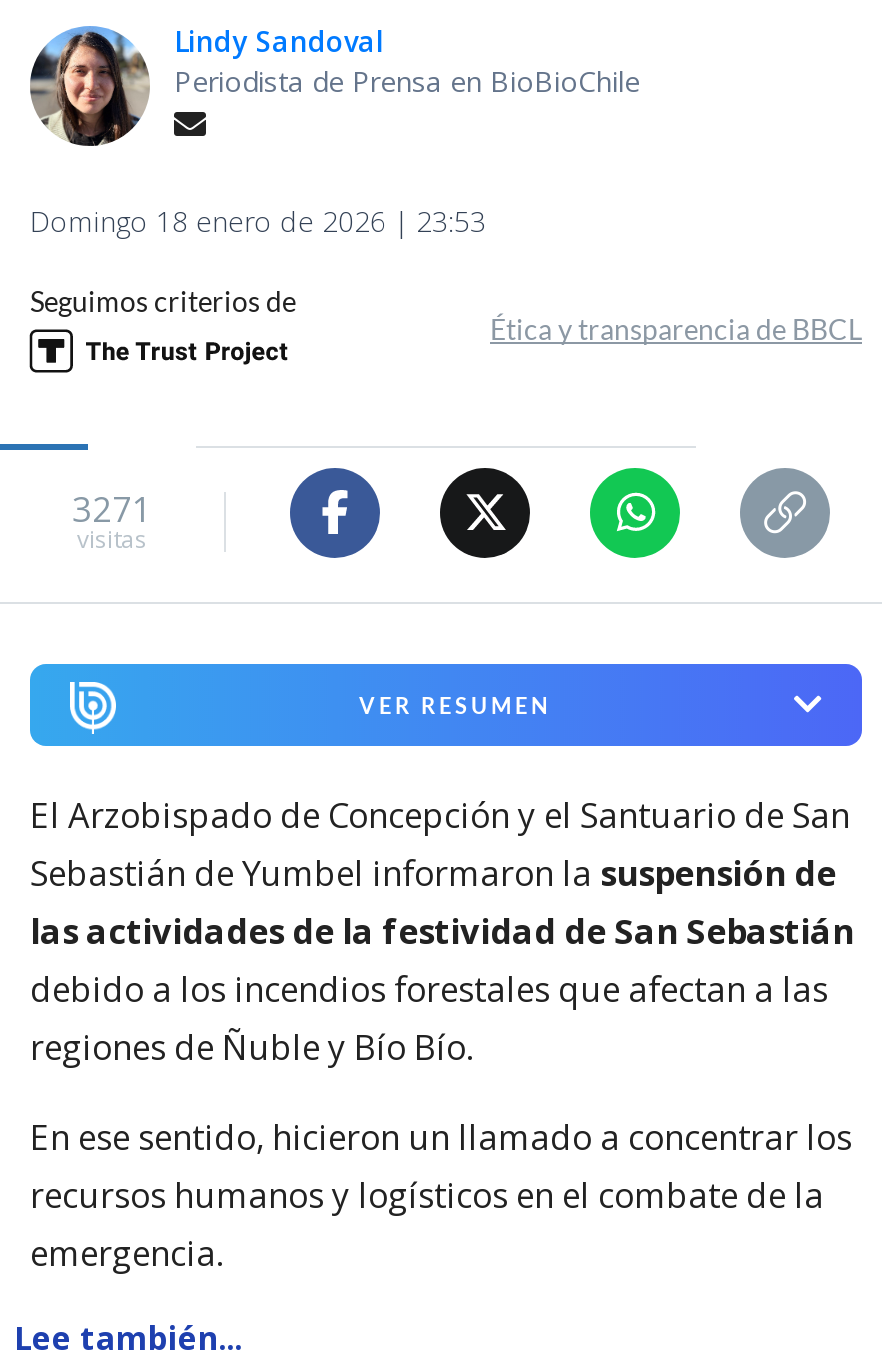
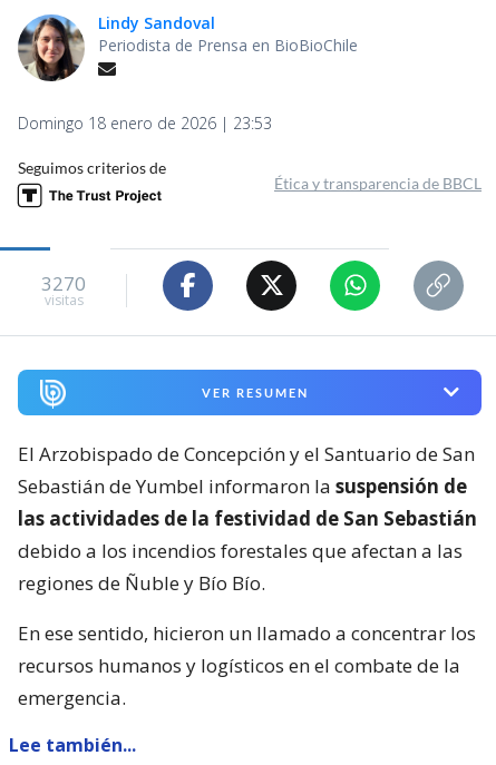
[72,487,152,533] 3271 -> [41,271,86,297] 3270

